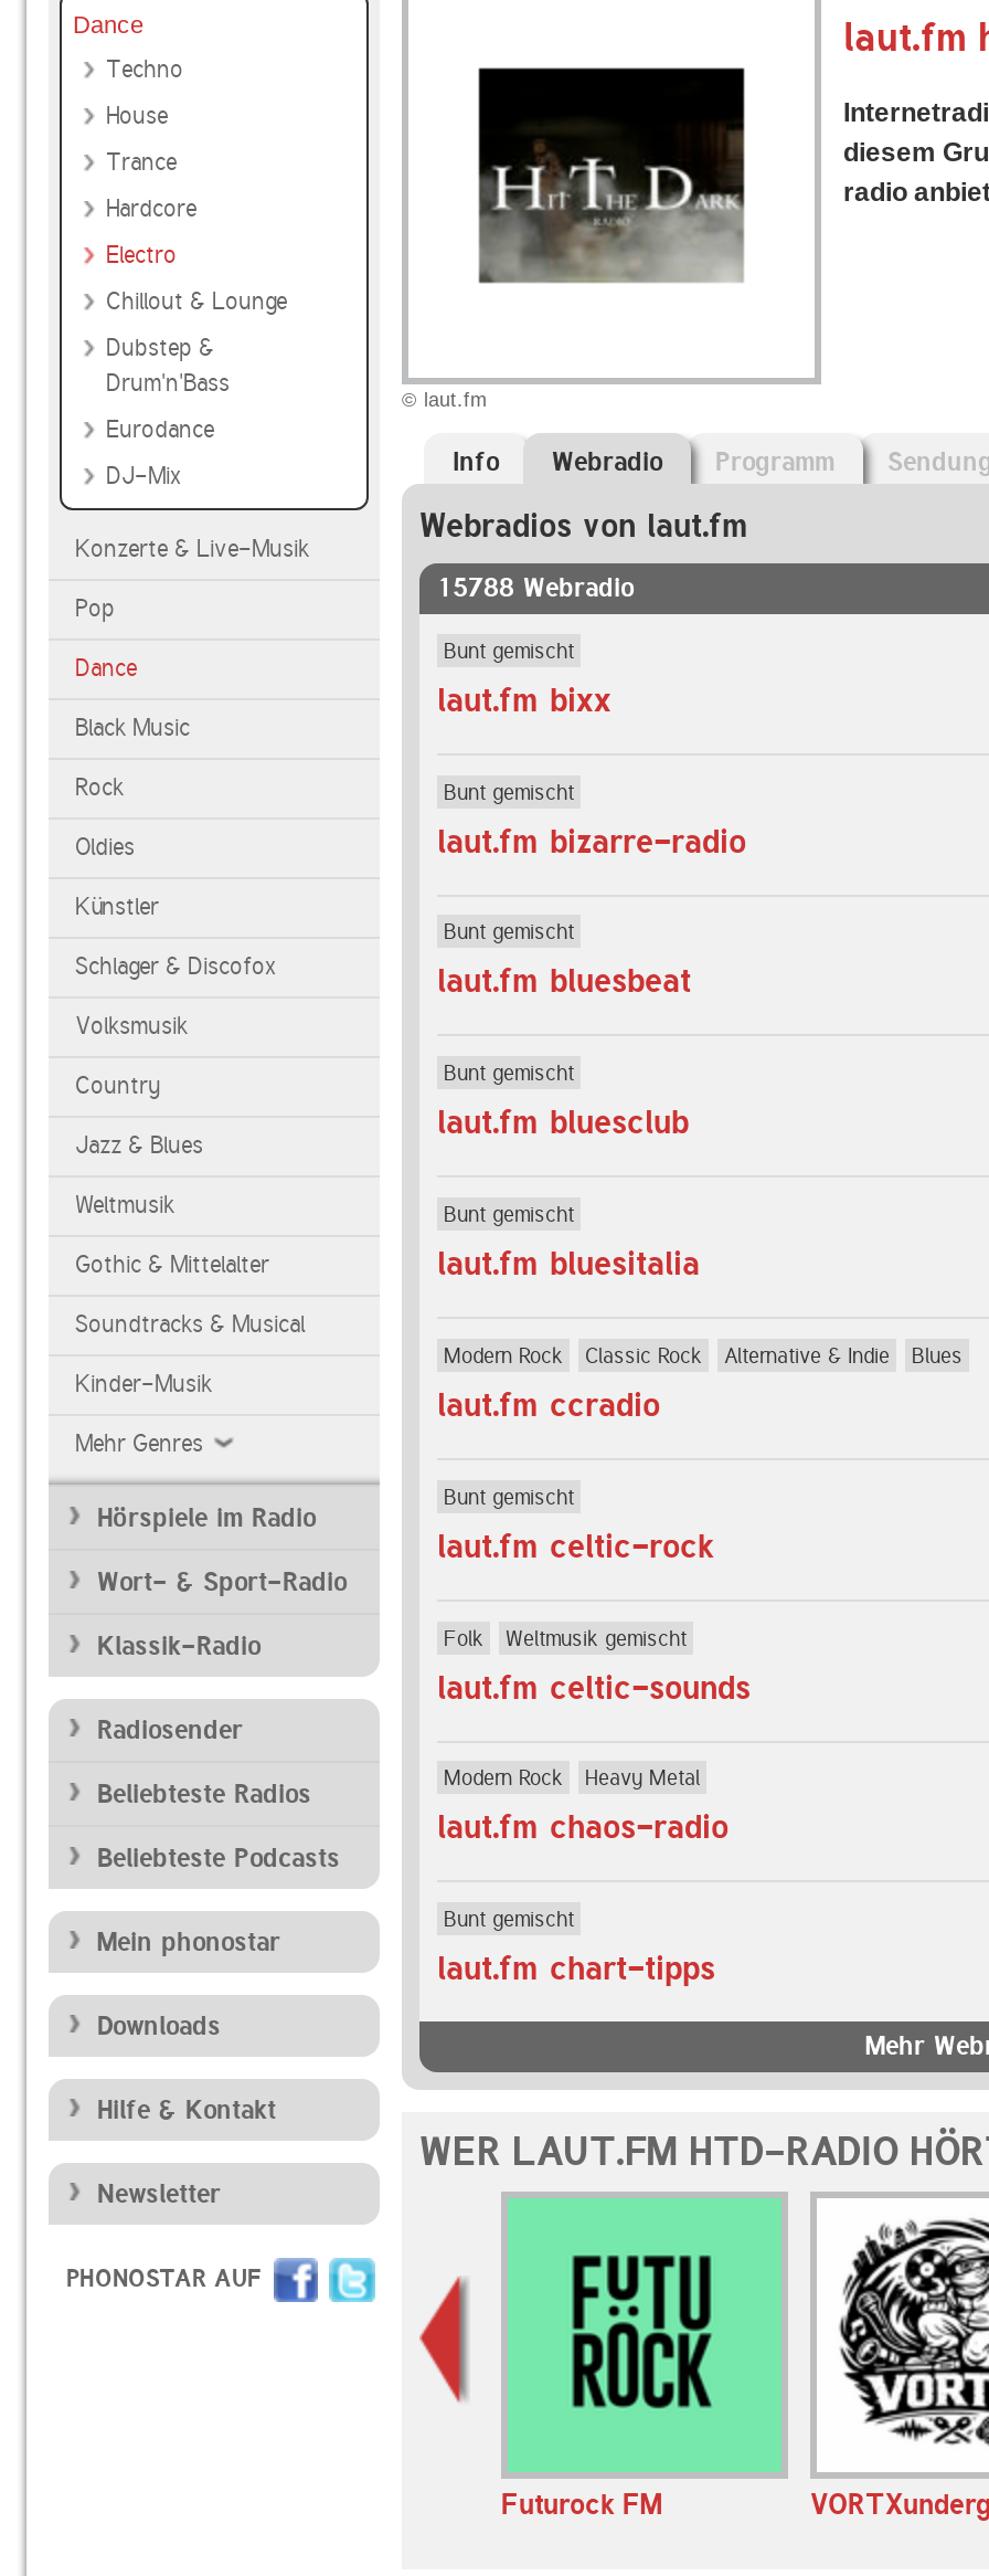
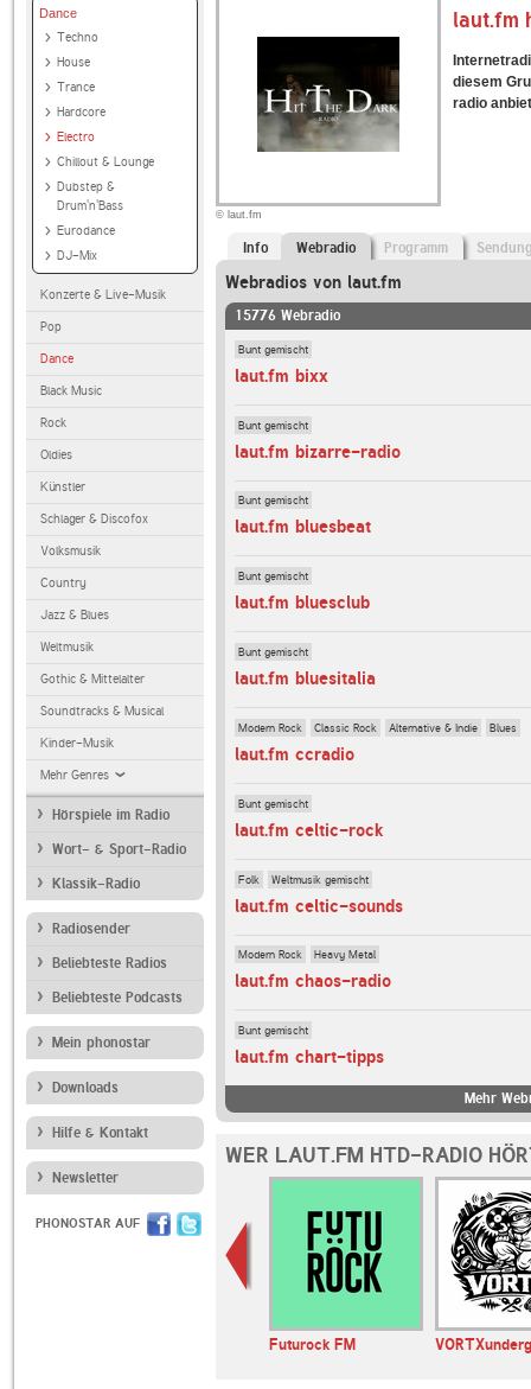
[437,572,634,603] 15788 Webradio -> [235,307,340,324] 15776 Webradio

